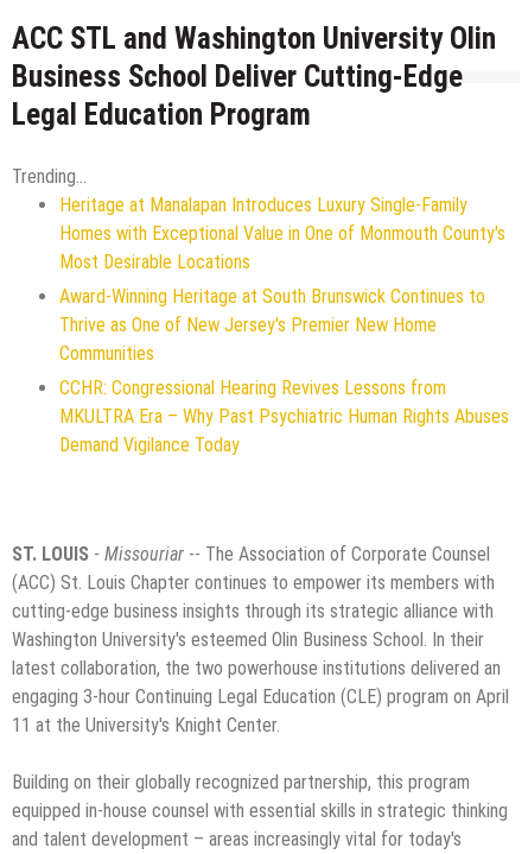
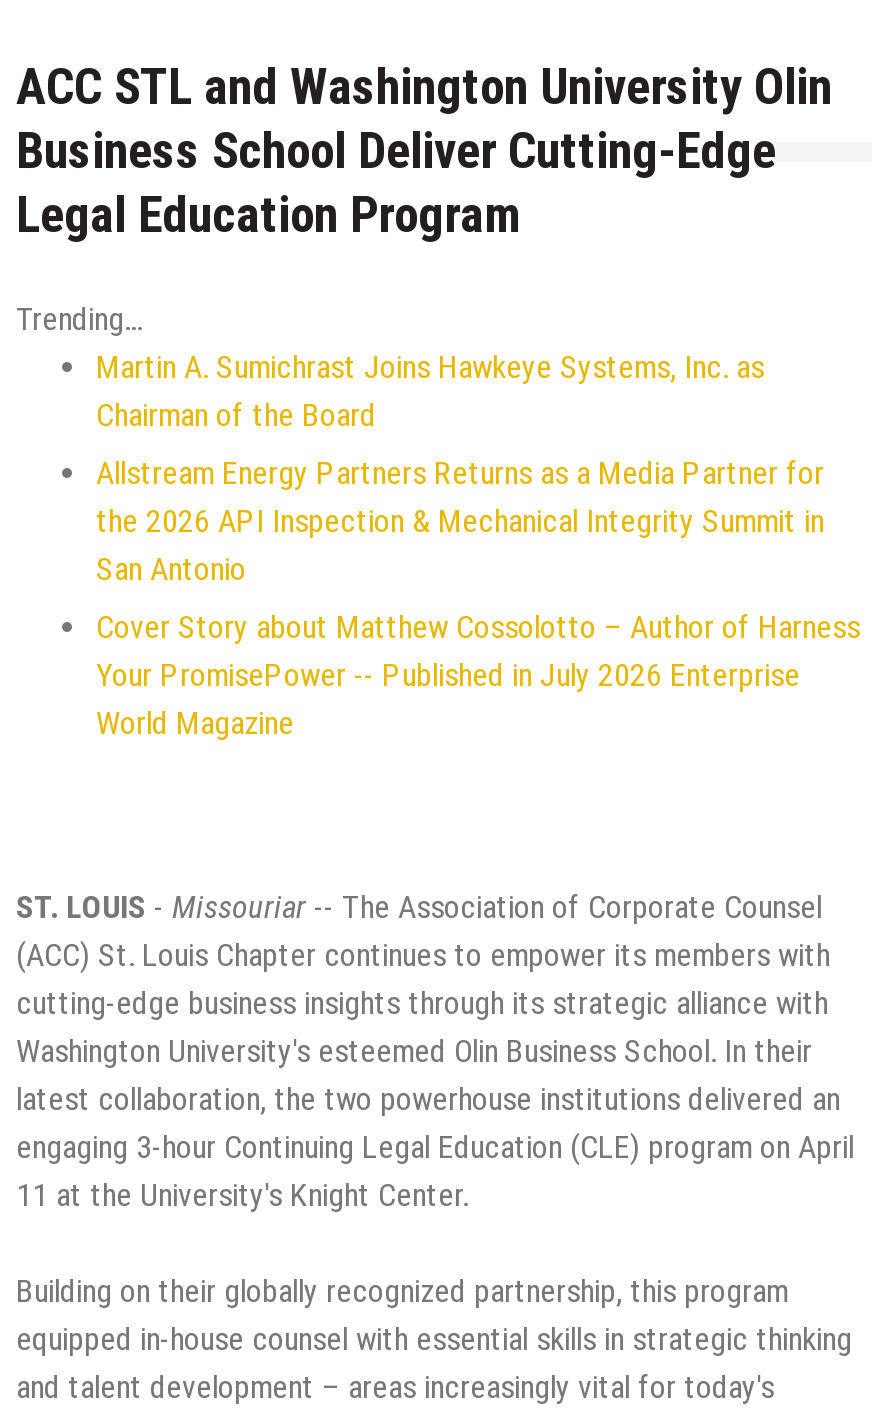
[59,194,505,273] Heritage at Manalapan Introduces Luxury Single-Family | Homes with Exceptional Value in One of Monmouth County's | Most Desirable Locations -> [96,348,764,434] Martin A. Sumichrast Joins Hawkeye Systems, Inc. as | Chairman of the Board
[59,285,485,365] Award-Winning Heritage at South Brunswick Continues to | Thrive as One of New Jersey's Premier New Home | Communities -> [96,454,824,588] Allstream Energy Partners Returns as a Media Partner for | the 2026 API Inspection & Mechanical Integrity Summit in | San Antonio
[59,377,509,456] CCHR: Congressional Hearing Revives Lessons from | MKULTRA Era – Why Past Psychiatric Human Rights Abuses | Demand Vigilance Today -> [96,608,860,742] Cover Story about Matthew Cossolotto – Author of Harness | Your PromisePower -- Published in July 2026 Enterprise | World Magazine

